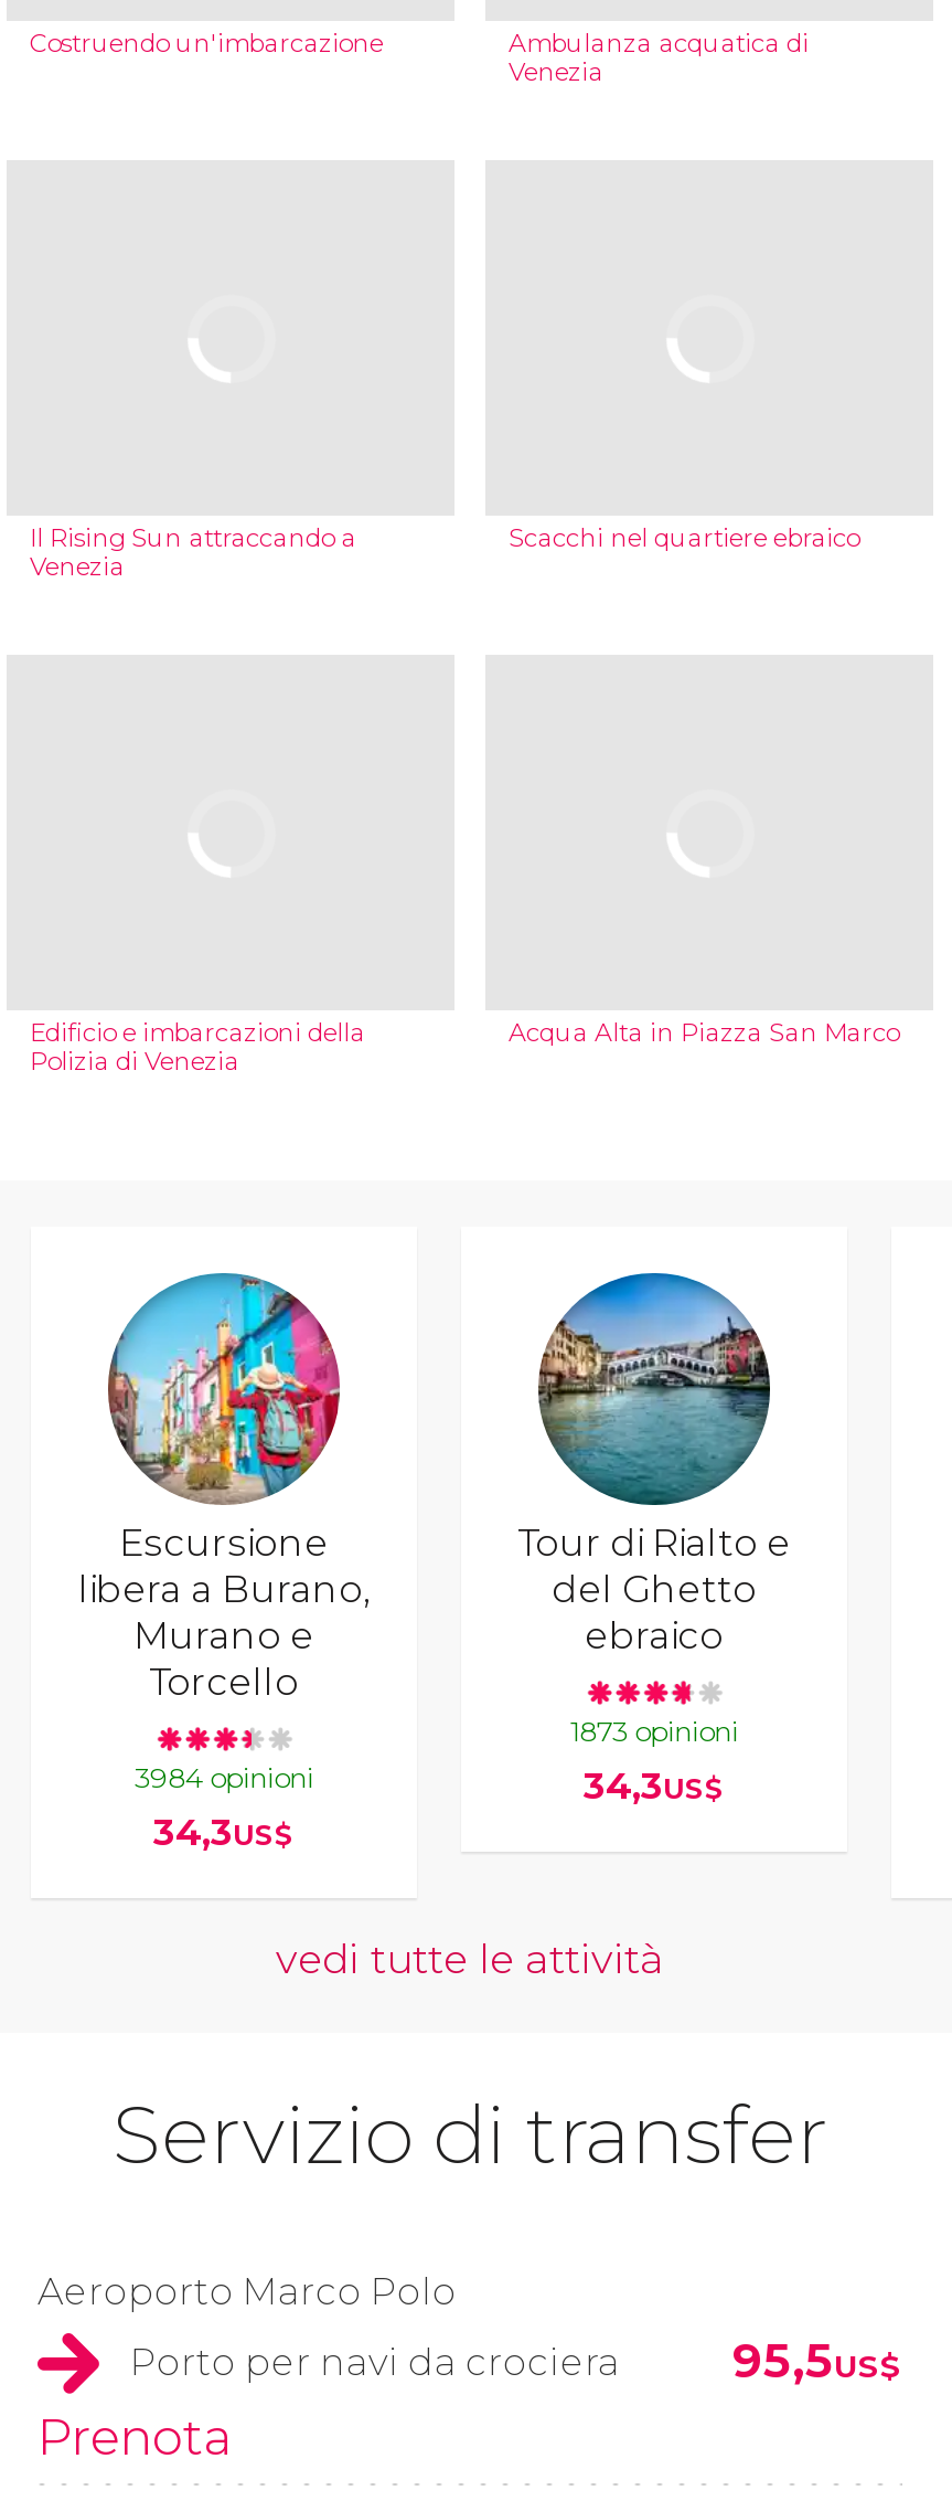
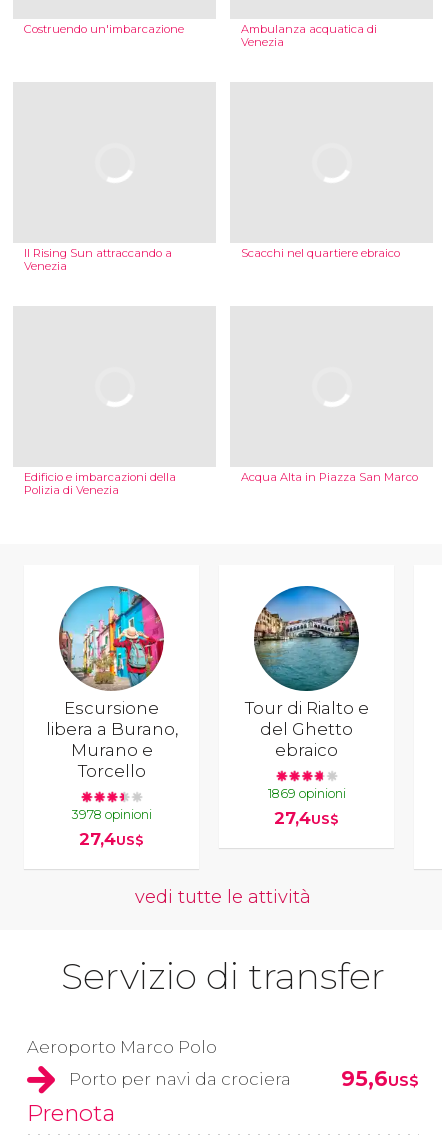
[570,1714,738,1747] 1873 opinioni -> [267,786,345,801] 1869 opinioni
[135,1761,313,1794] 3984 opinioni -> [71,807,151,822] 3978 opinioni
[584,1764,725,1808] 34,3US$ -> [274,808,339,828] 27,4US$
[153,1811,295,1855] 34,3US$ -> [79,829,144,849] 27,4US$
[732,2334,902,2389] 95,5US$ -> [341,1066,419,1091] 95,6US$

